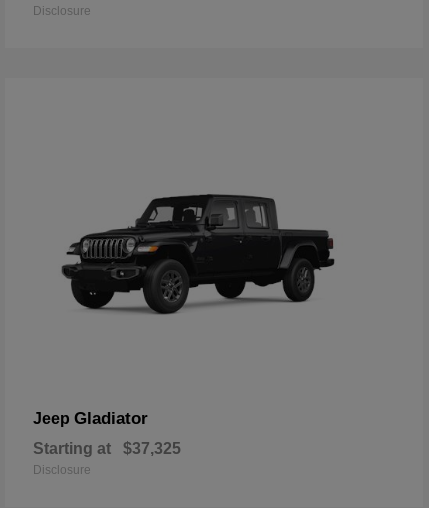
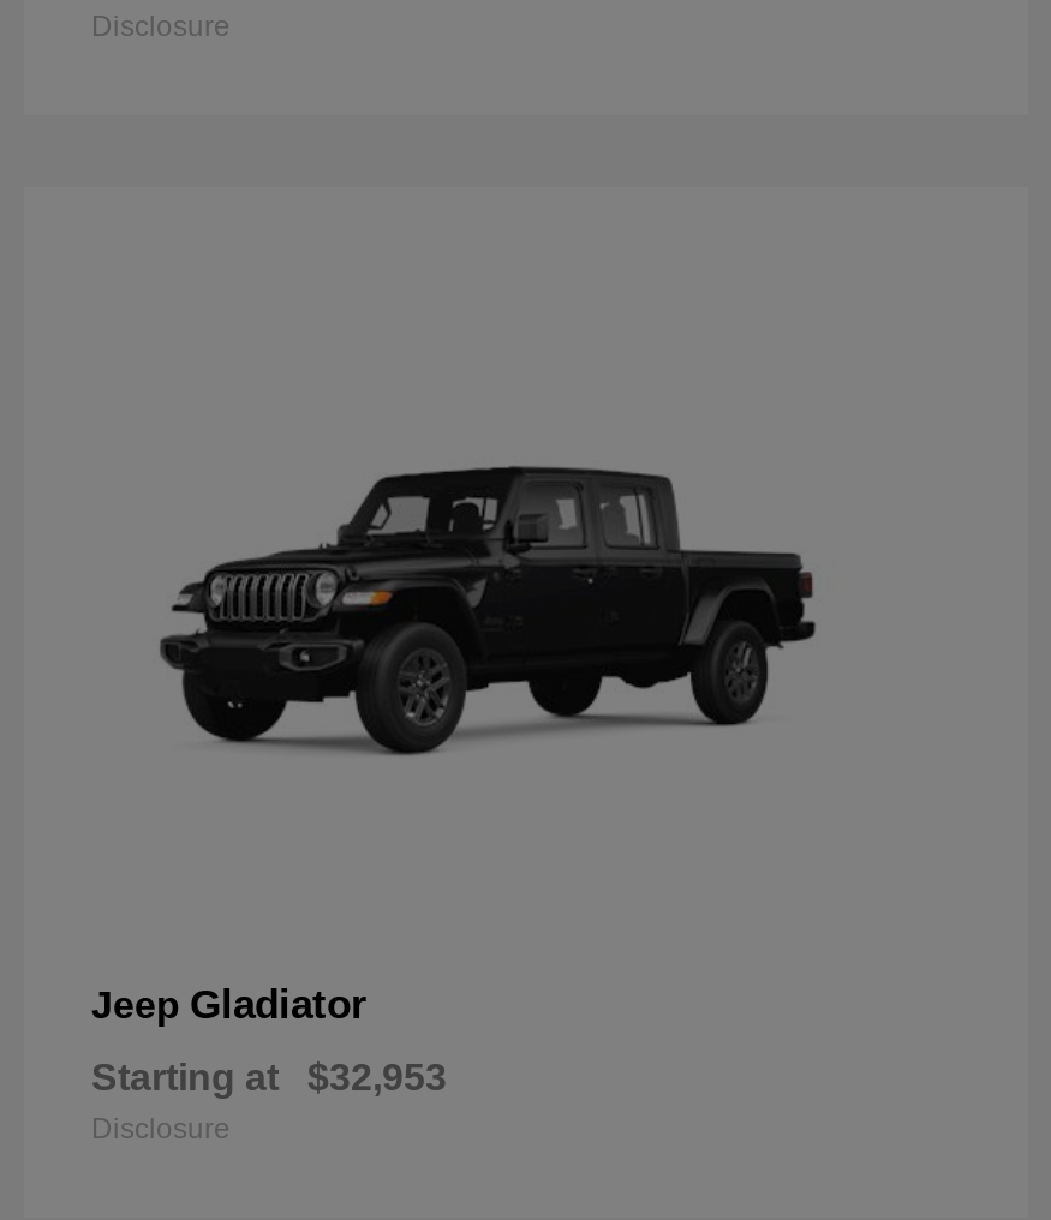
[33,440,181,457] Starting at $37,325 -> [91,1058,447,1098] Starting at $32,953

